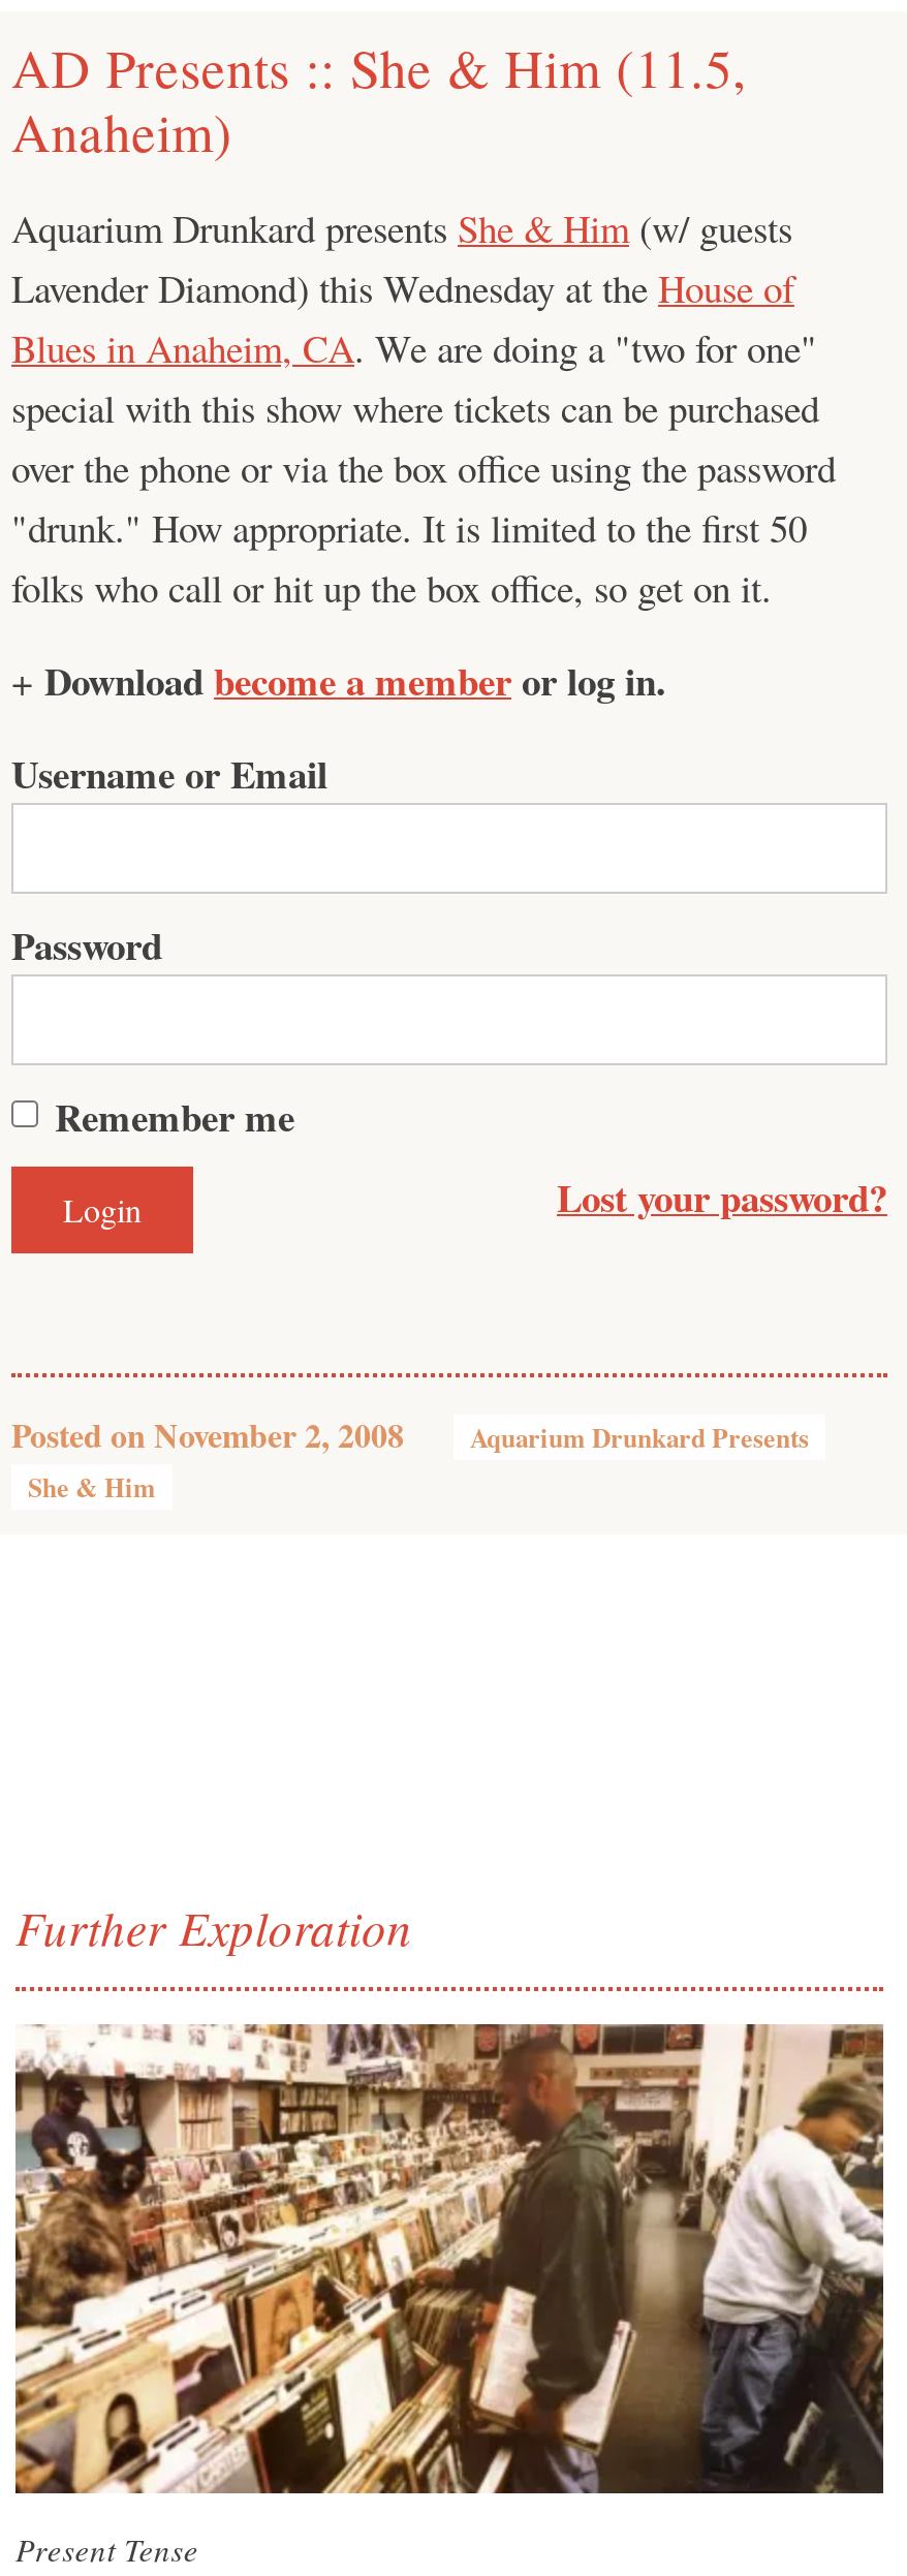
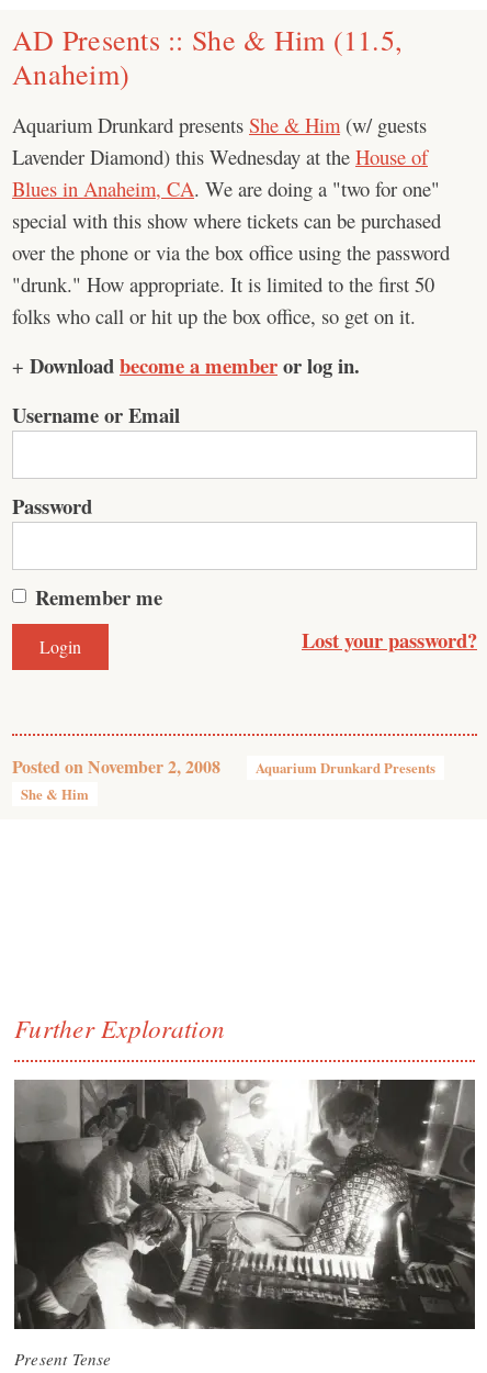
[13,2022,885,2495] [image] -> [13,1079,476,1330] [image]

